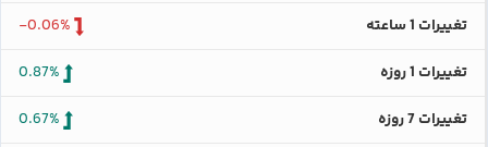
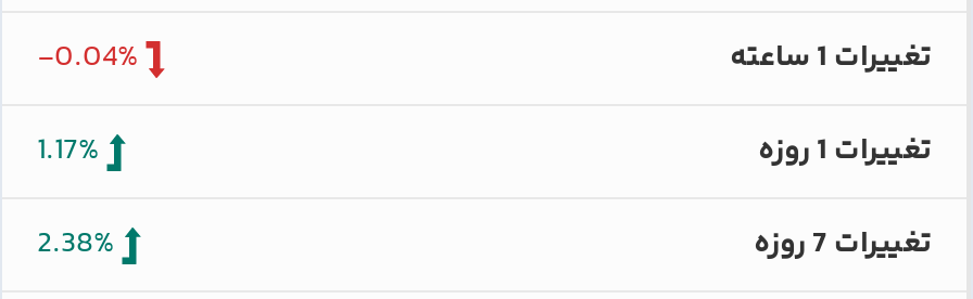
[19,14,71,38] -0.06% -> [37,35,139,83] -0.04%
[19,61,60,85] 0.87% -> [37,128,100,176] 1.17%
[19,108,60,132] 0.67% -> [37,221,115,269] 2.38%

